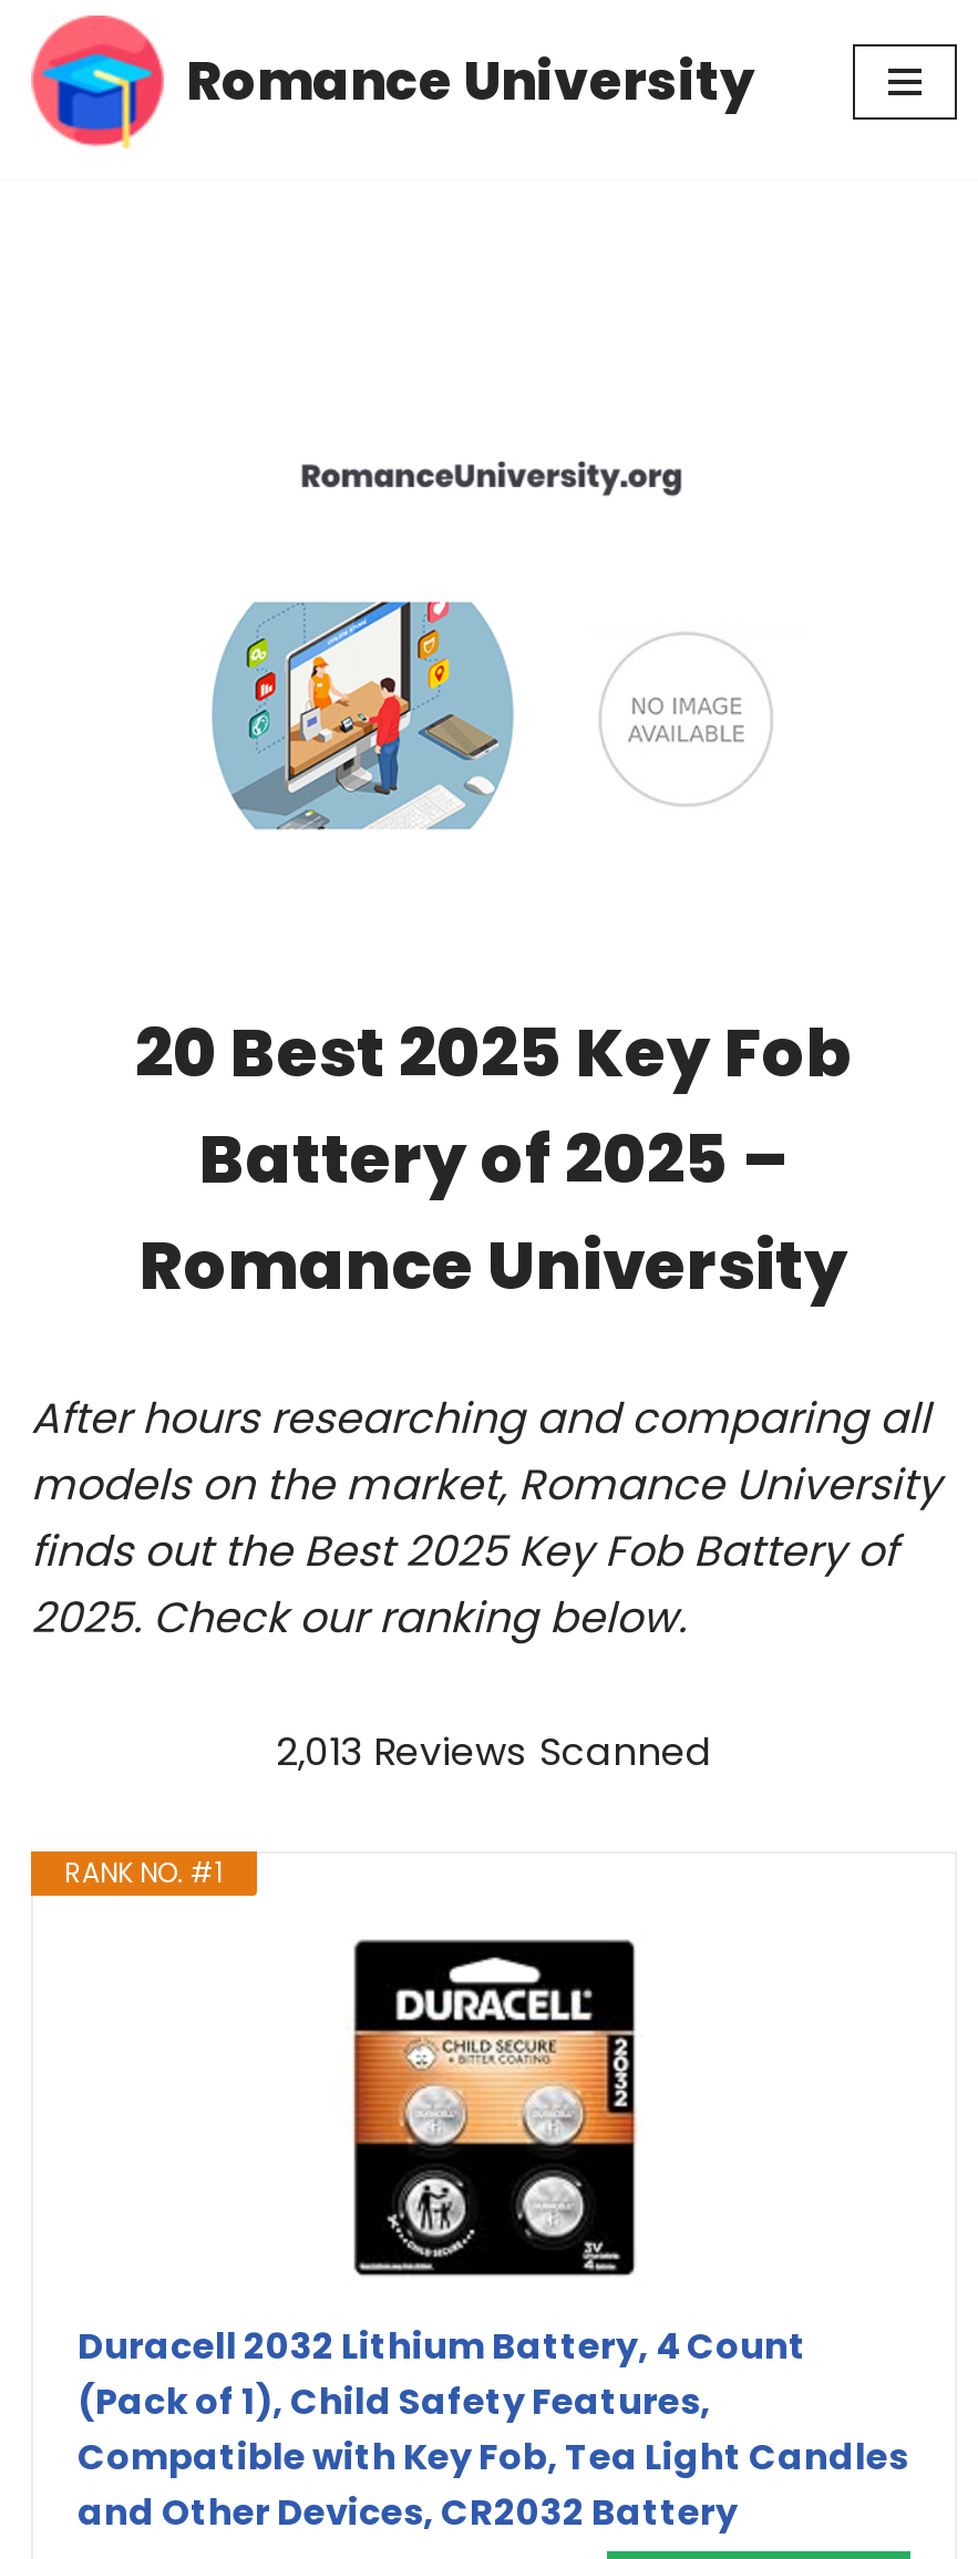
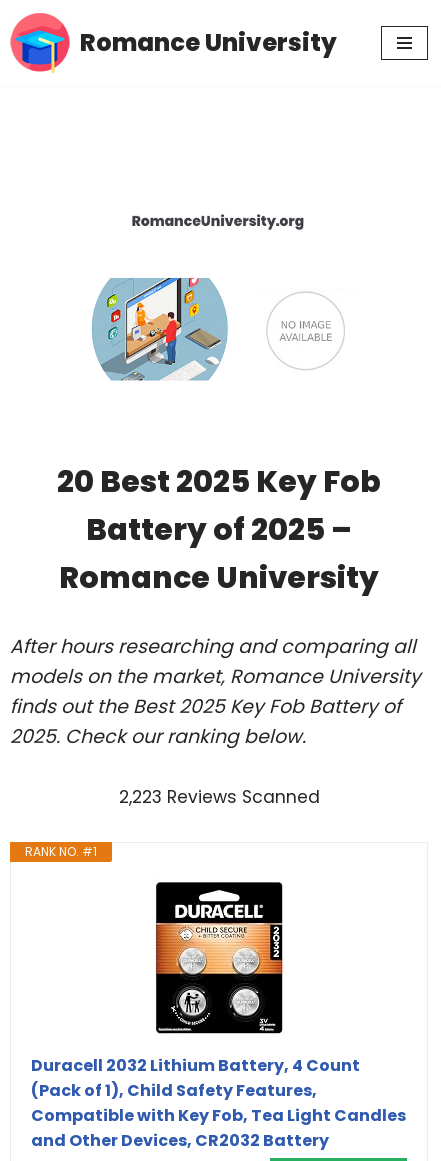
[276,1725,712,1778] 2,013 Reviews Scanned -> [118,785,319,809] 2,223 Reviews Scanned

